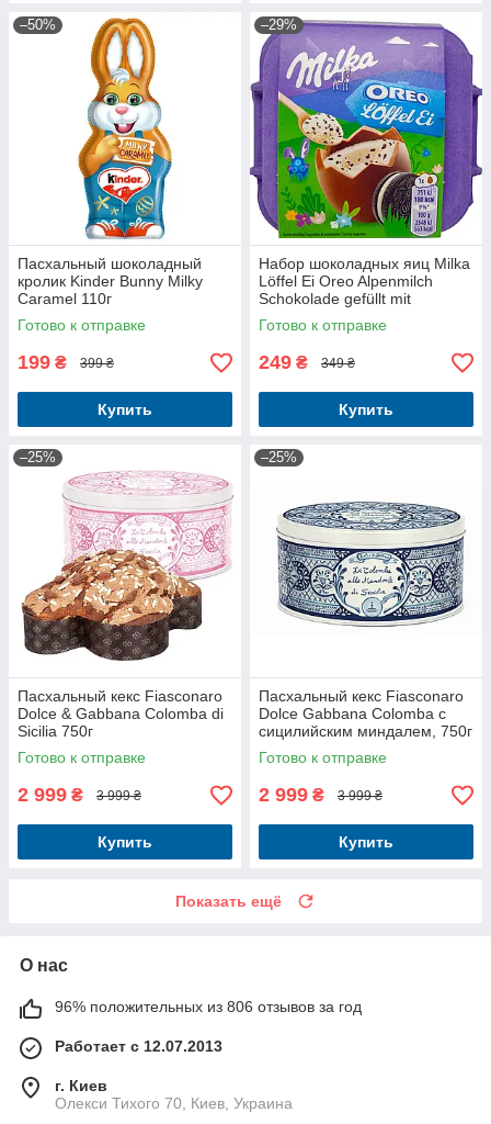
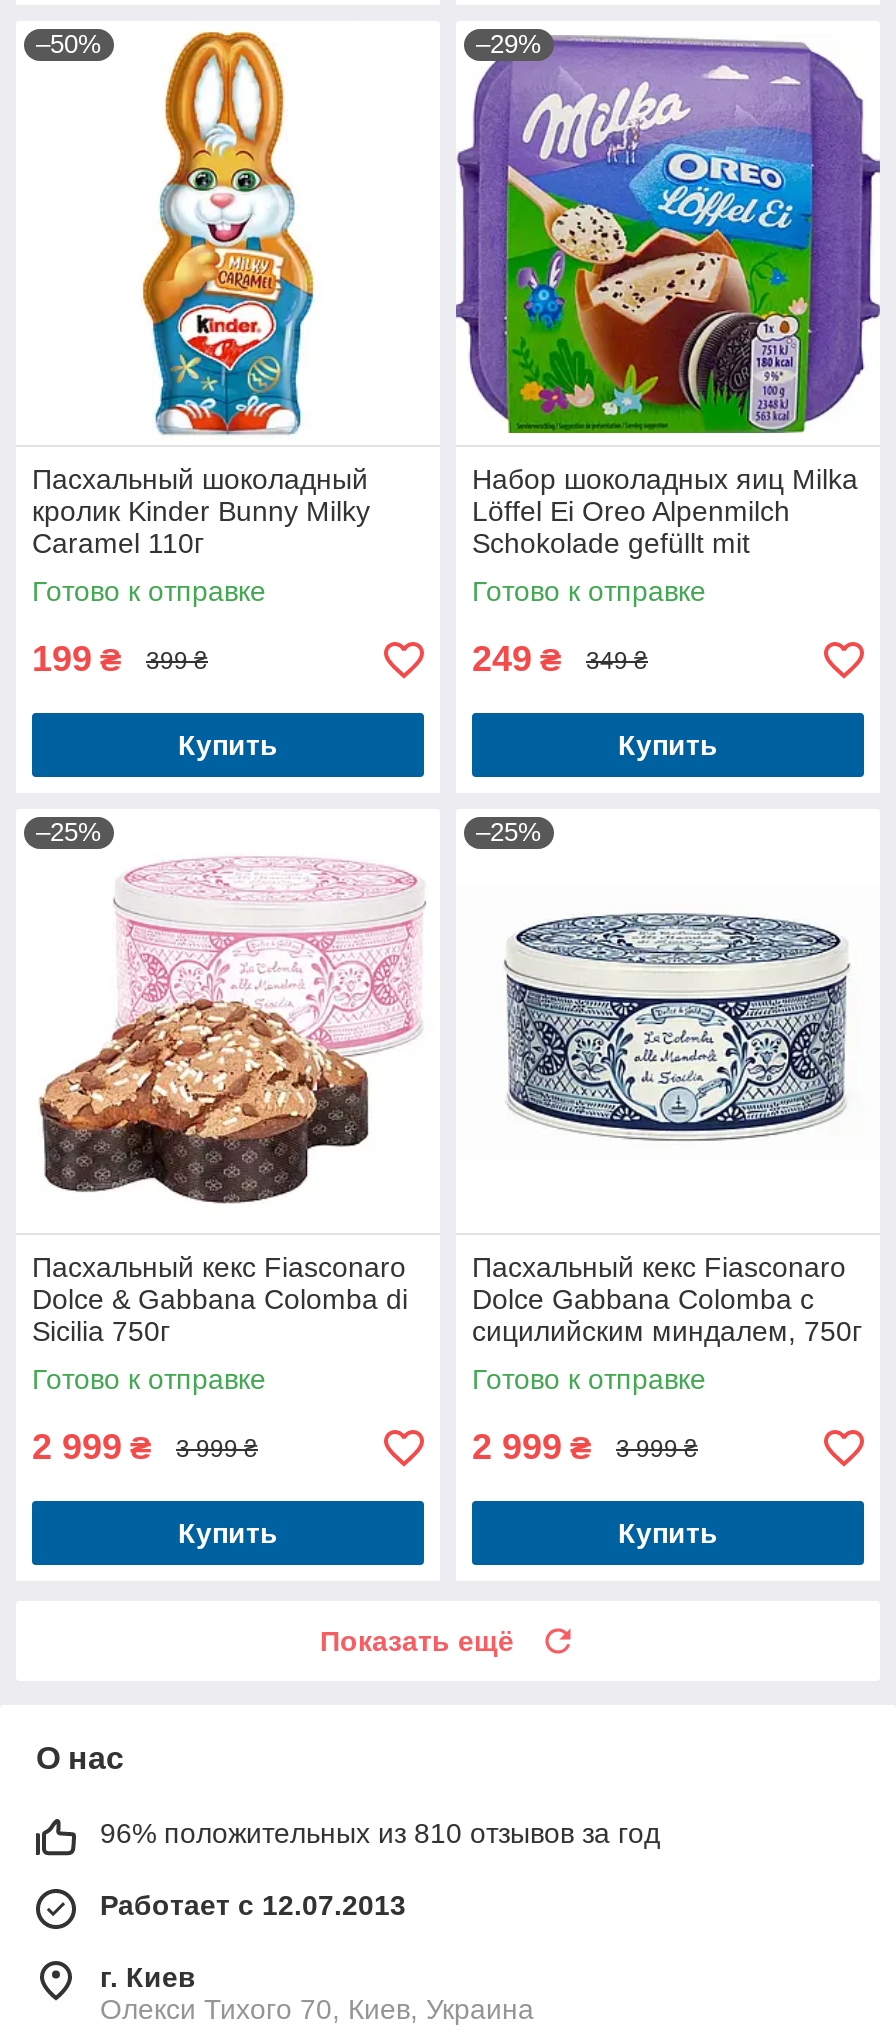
[55,998,362,1016] 96% положительных из 806 отзывов за год -> [100,1818,660,1850] 96% положительных из 810 отзывов за год

